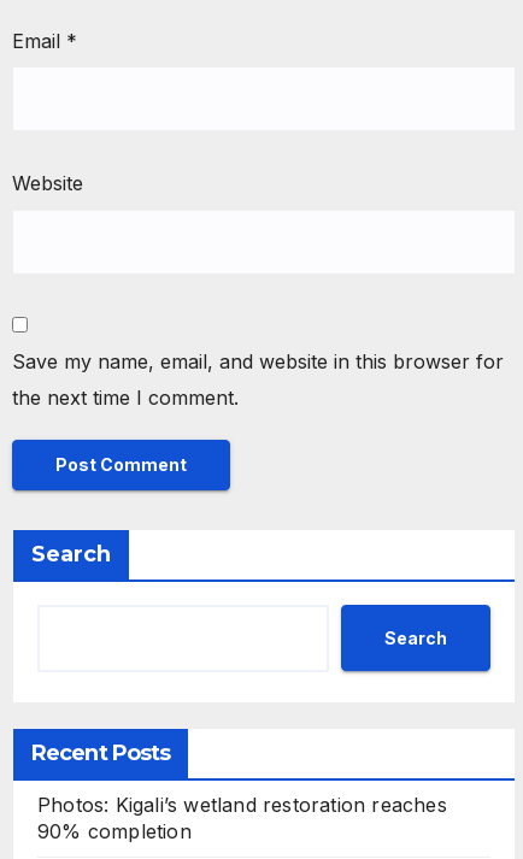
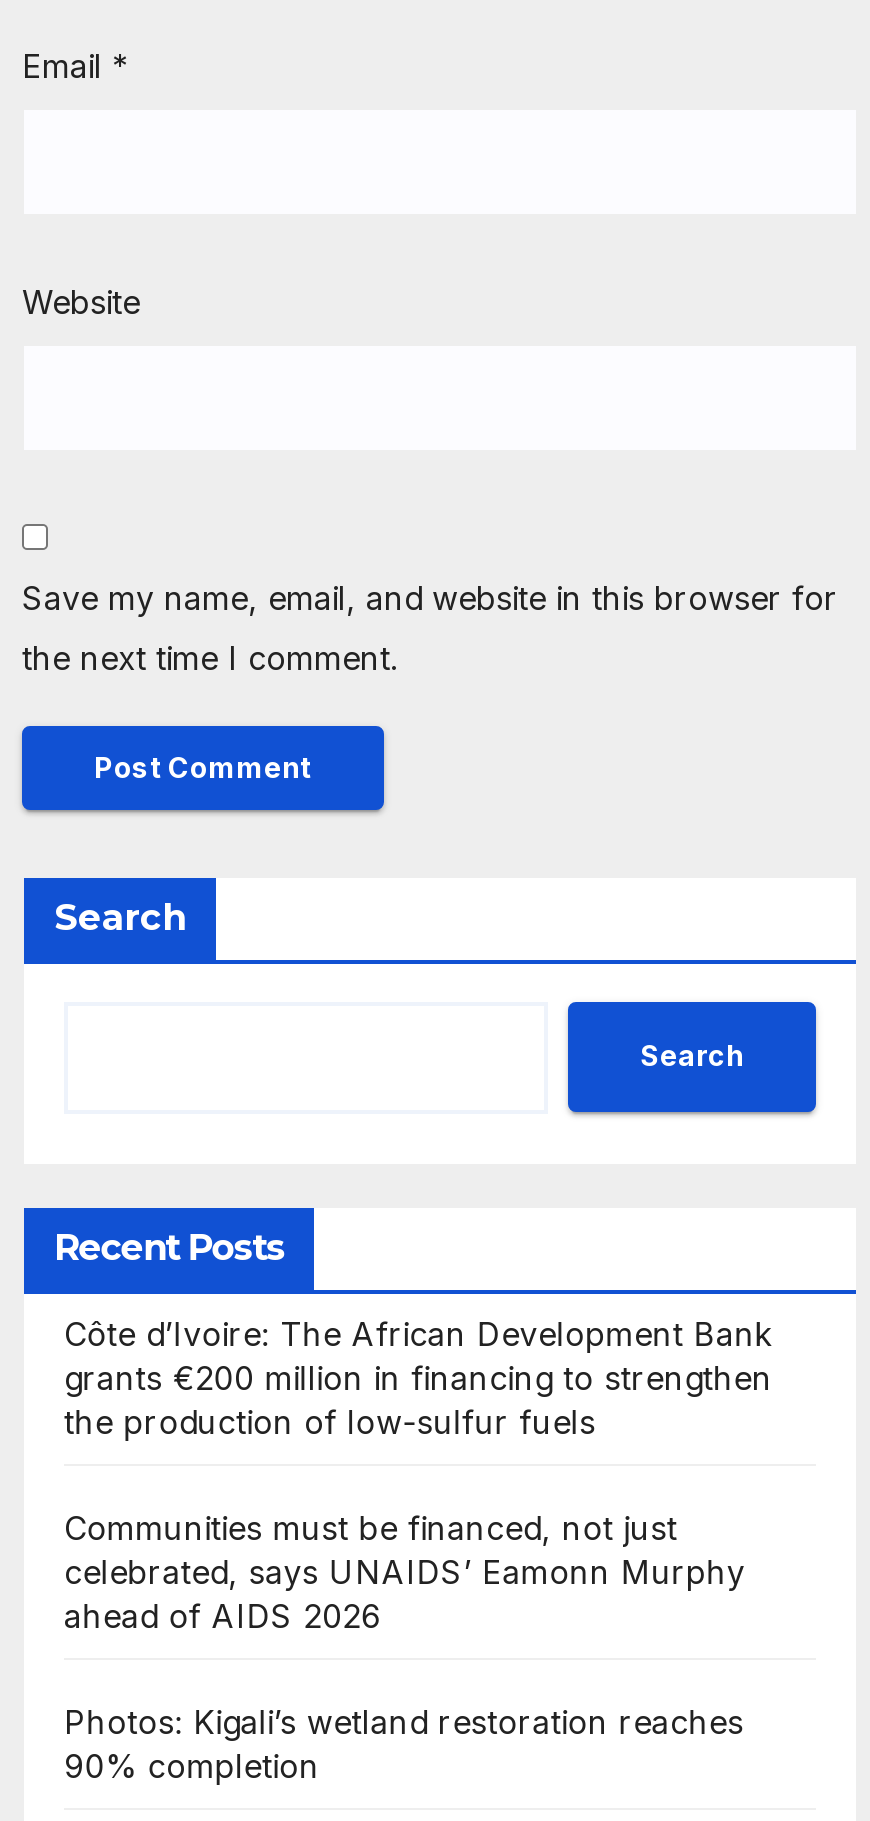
none -> [64,1314,773,1636] Côte d’Ivoire: The African Development Bank | grants €200 million in financing to strengthen | the production of low-sulfur fuels | Communities must be financed, not just | celebrated, says UNAIDS’ Eamonn Murphy | ahead of AIDS 2026

